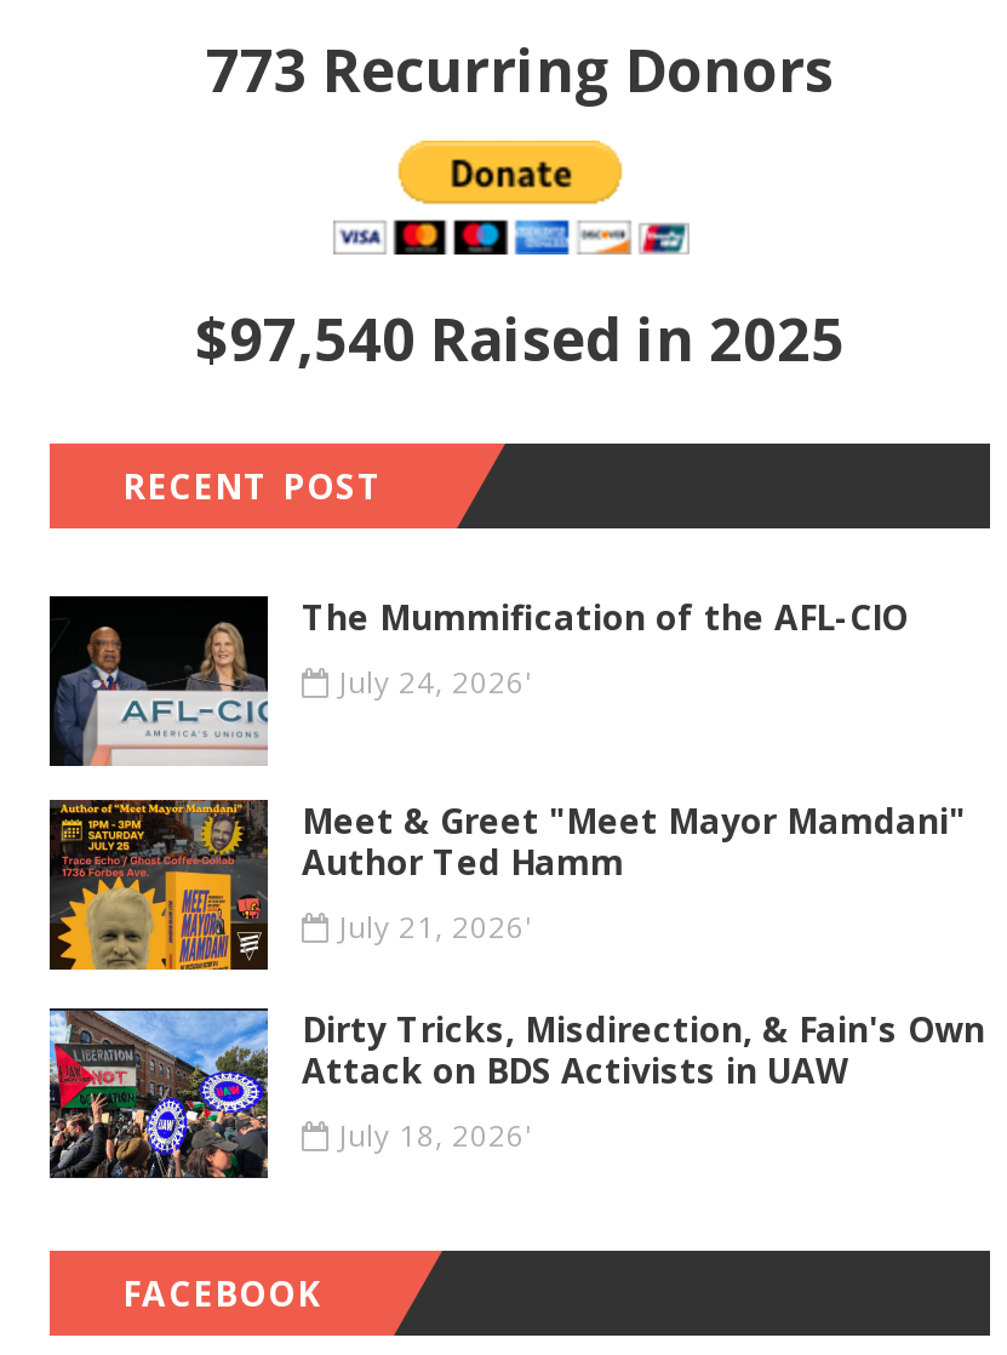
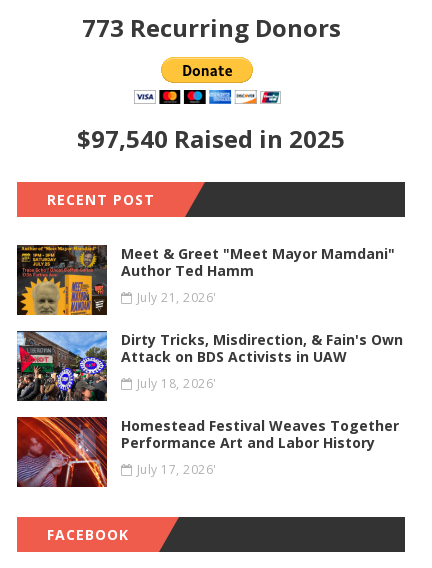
[55,594,908,768] [image] | The Mummification of the AFL-CIO | July 24, 2026' -> none
moved [47,795,985,1157] -> [16,243,403,392]: [image] | Meet & Greet "Meet Mayor Mamdani" | Author Ted Hamm | July 21, 2026' | Dirty Tricks, Misdirection, & Fain's Own | Attack on BDS Activists in UAW | July 18, 2026'
none -> [16,416,399,488] [image] | Homestead Festival Weaves Together | Performance Art and Labor History | July 17, 2026'

